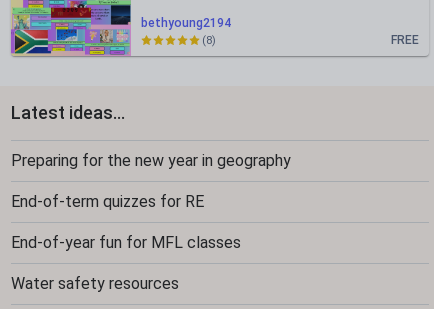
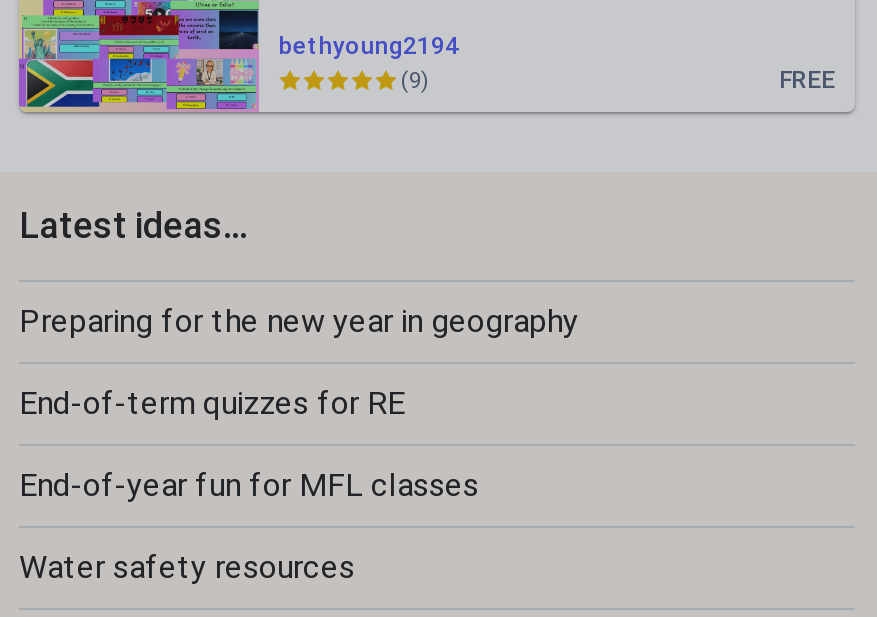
[202,33,216,46] (8) -> [401,67,429,93] (9)

